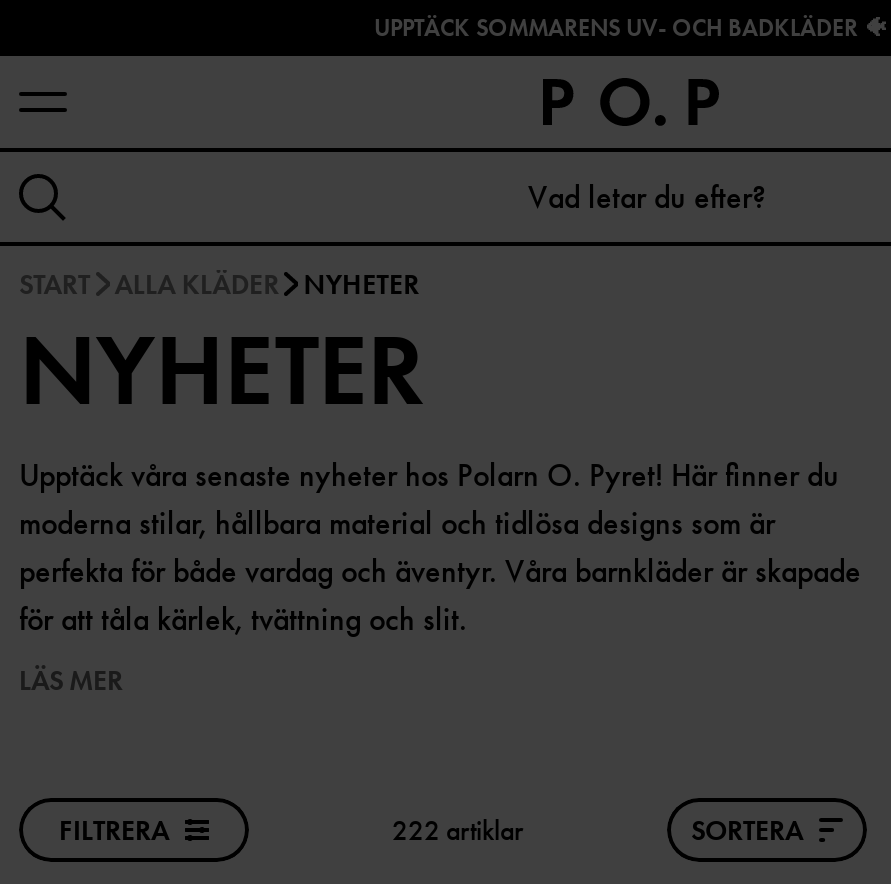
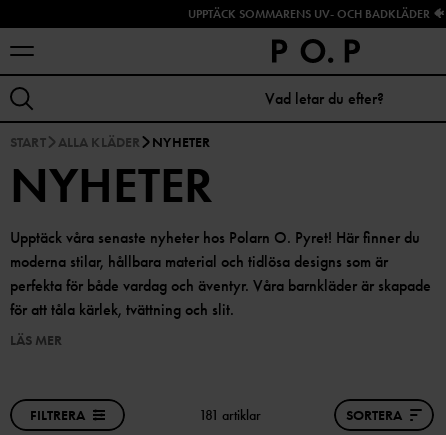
[392,812,524,848] 222 artiklar -> [198,406,260,424] 181 artiklar

